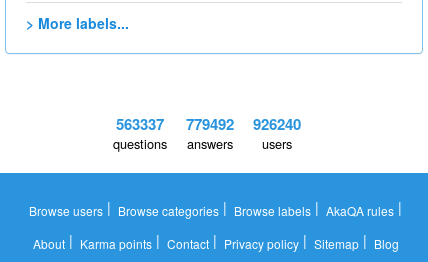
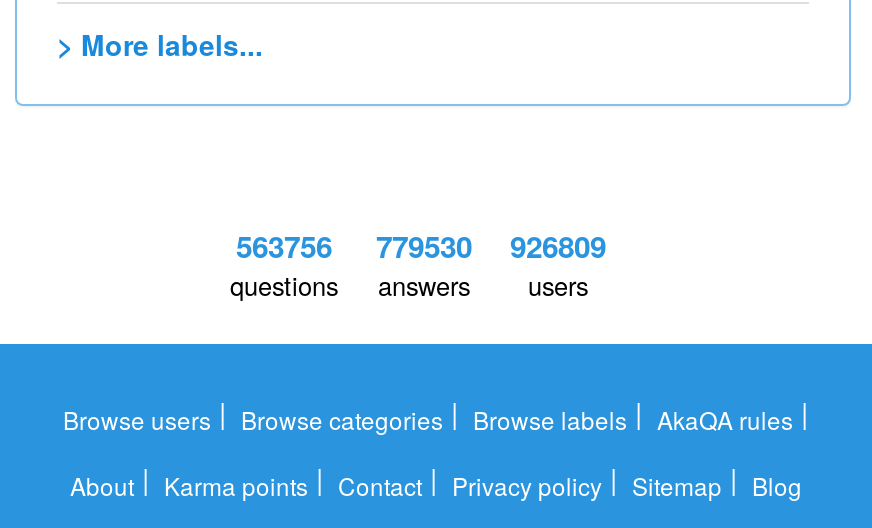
[115,113,163,135] 563337 -> [236,224,332,268] 563756
[185,113,233,135] 779492 -> [376,224,472,268] 779530
[252,113,300,135] 926240 -> [510,224,606,268] 926809

